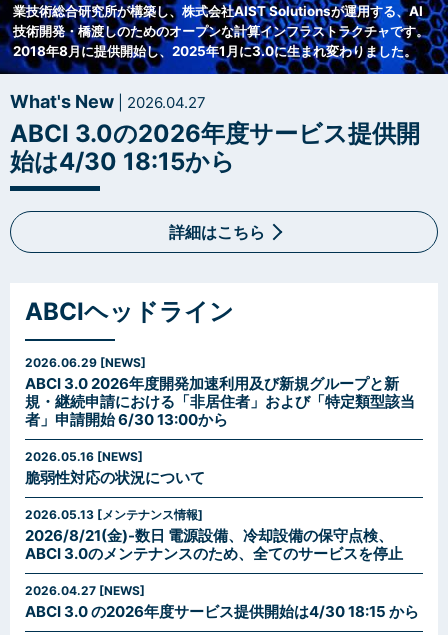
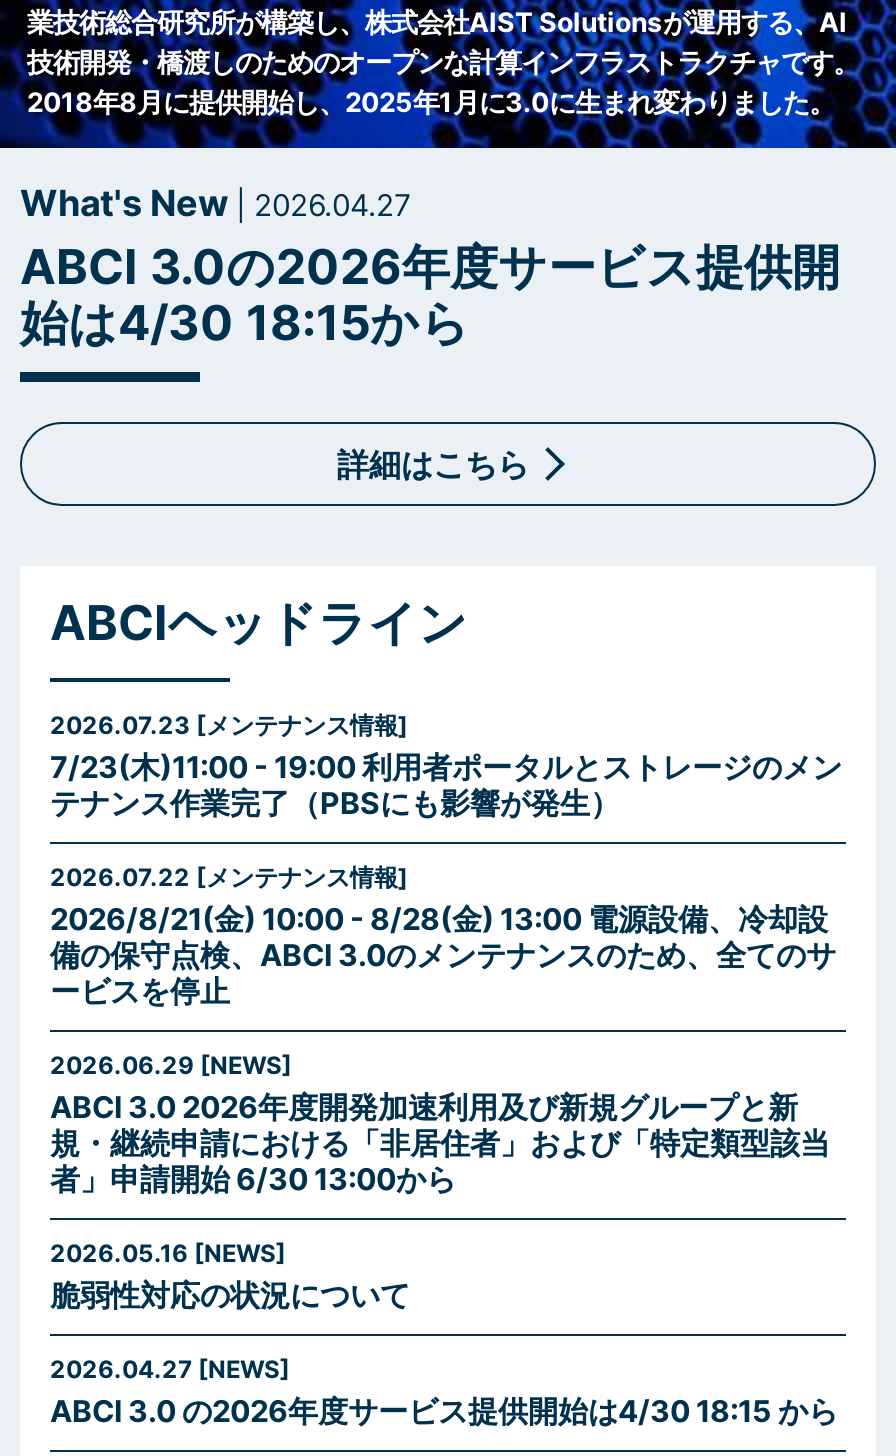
none -> [50,710,842,1010] 2026.07.23 [メンテナンス情報] | 7/23(木)11:00 - 19:00 利用者ポータルとストレージのメン | テナンス作業完了（PBSにも影響が発生） | 2026.07.22 [メンテナンス情報] | 2026/8/21(金) 10:00 - 8/28(金) 13:00 電源設備、冷却設 | 備の保守点検、ABCI 3.0のメンテナンスのため、全てのサ | ービスを停止
moved [25,355,415,487] -> [50,1050,830,1314]: 2026.06.29 [NEWS] | ABCI 3.0 2026年度開発加速利用及び新規グループと新 | 規・継続申請における「非居住者」および「特定類型該当 | 者」申請開始 6/30 13:00から | 2026.05.16 [NEWS] | 脆弱性対応の状況について
[25,507,403,563] 2026.05.13 [メンテナンス情報] | 2026/8/21(金)-数日 電源設備、冷却設備の保守点検、 | ABCI 3.0のメンテナンスのため、全てのサービスを停止 -> none

